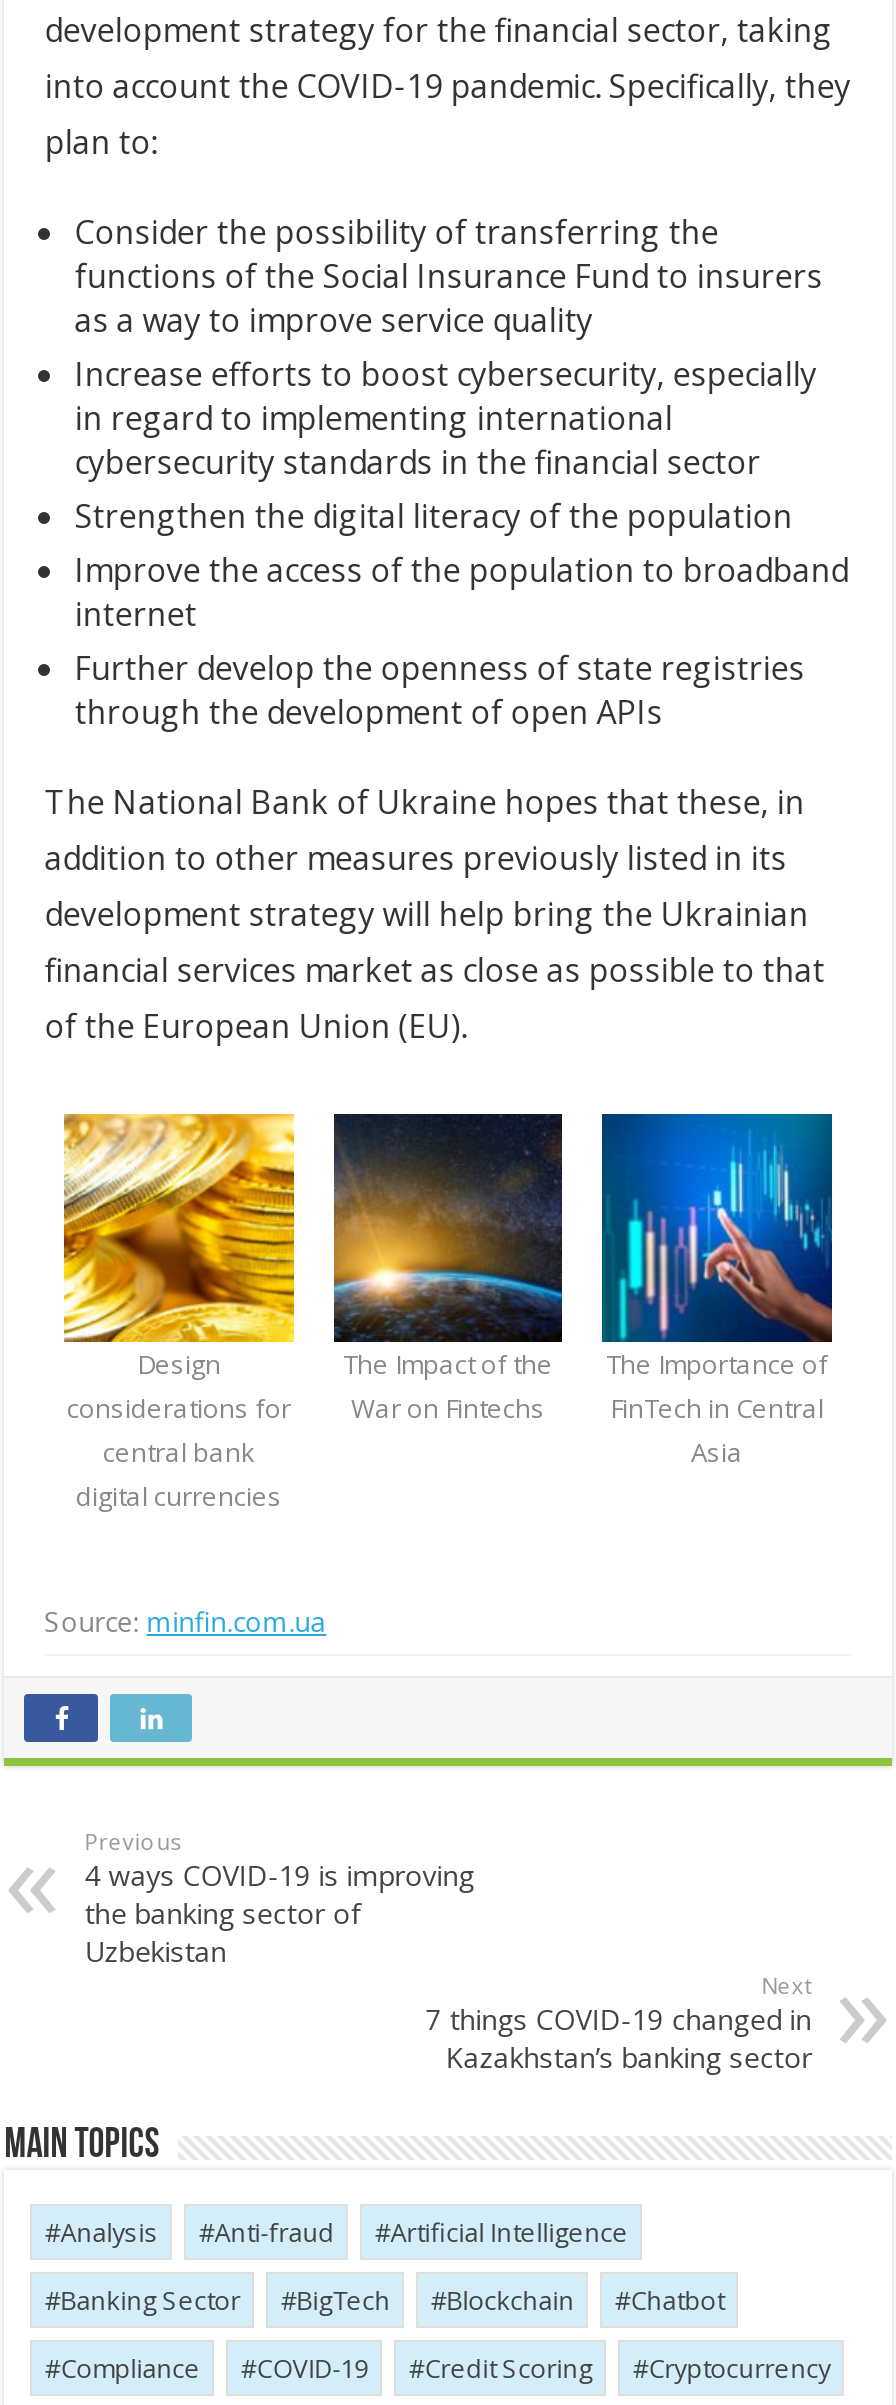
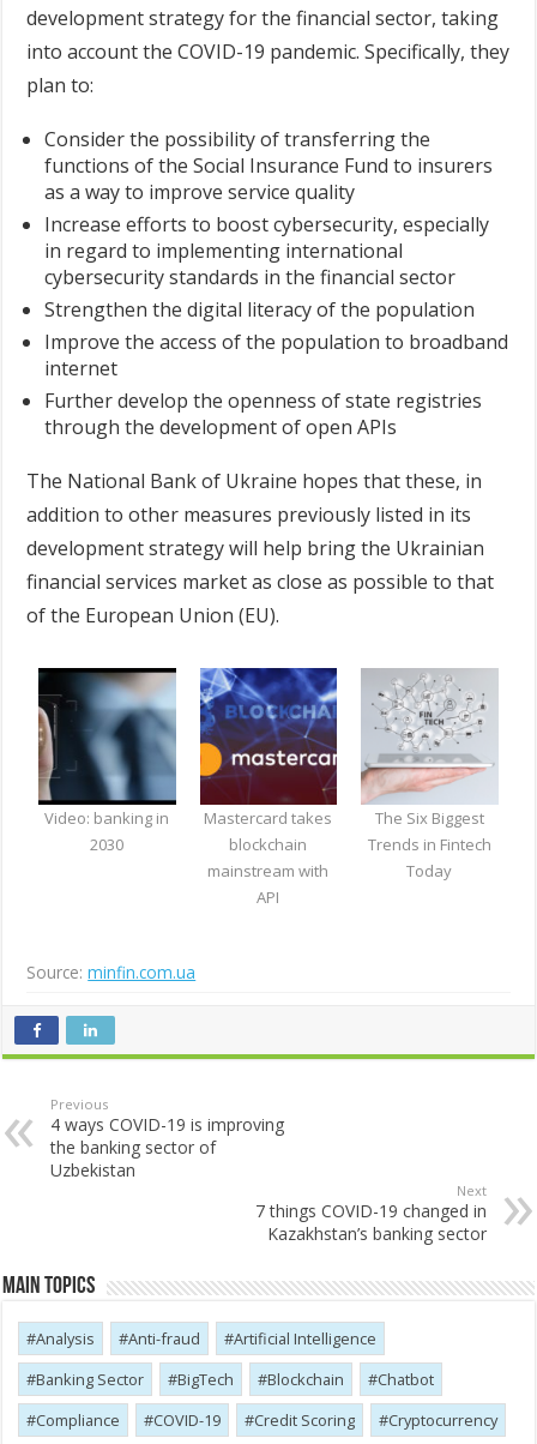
[62,1112,296,1515] [image] | Design | considerations for | central bank | digital currencies -> [37,667,177,855] [image] | Video: banking in | 2030
[332,1112,564,1427] [image] | The Impact of the | War on Fintechs -> [199,667,338,908] [image] | Mastercard takes | blockchain | mainstream with | API
[600,1112,834,1471] [image] | The Importance of | FinTech in Central | Asia -> [360,668,499,882] [image] | The Six Biggest | Trends in Fintech | Today

